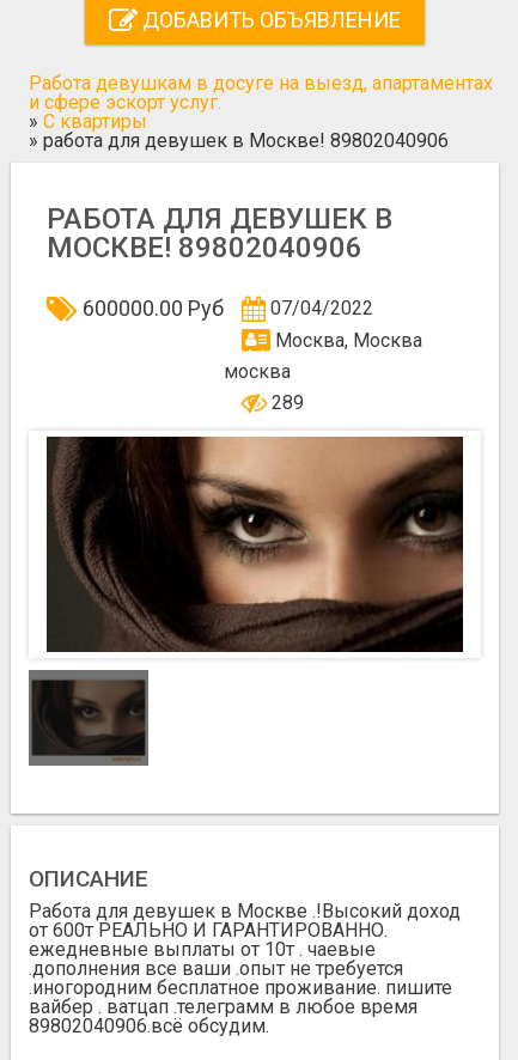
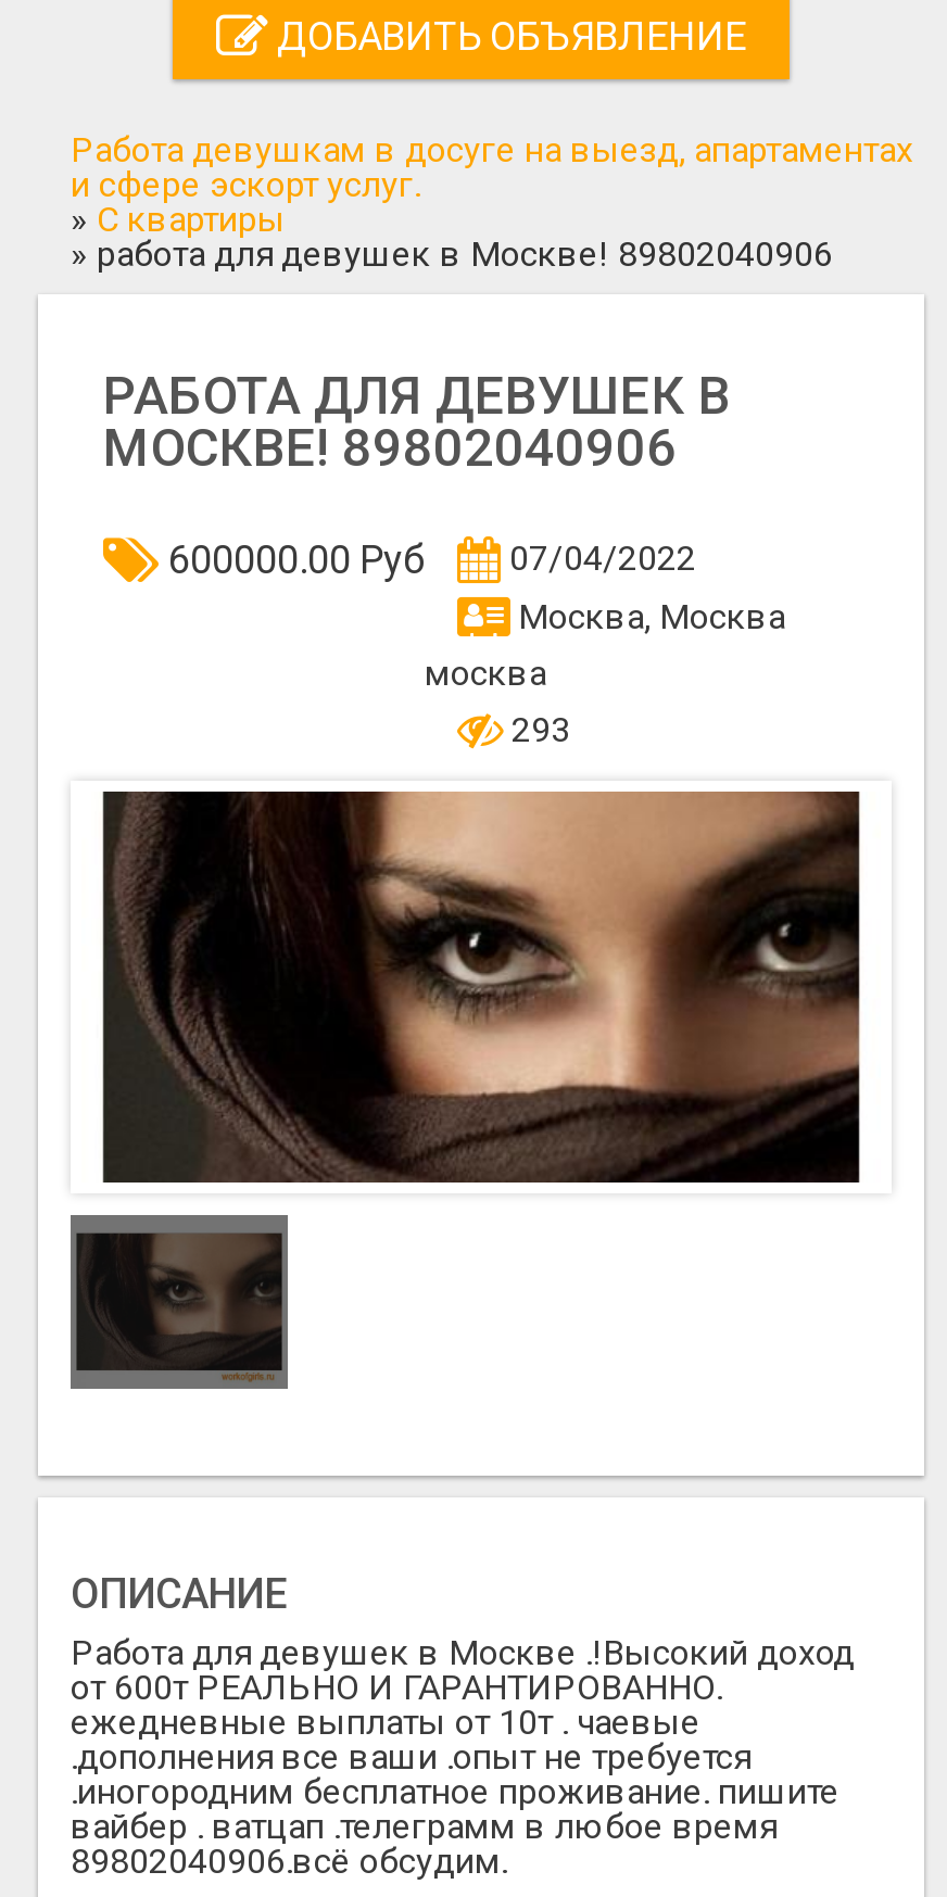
[267,391,304,414] 289 -> [503,709,570,751] 293

